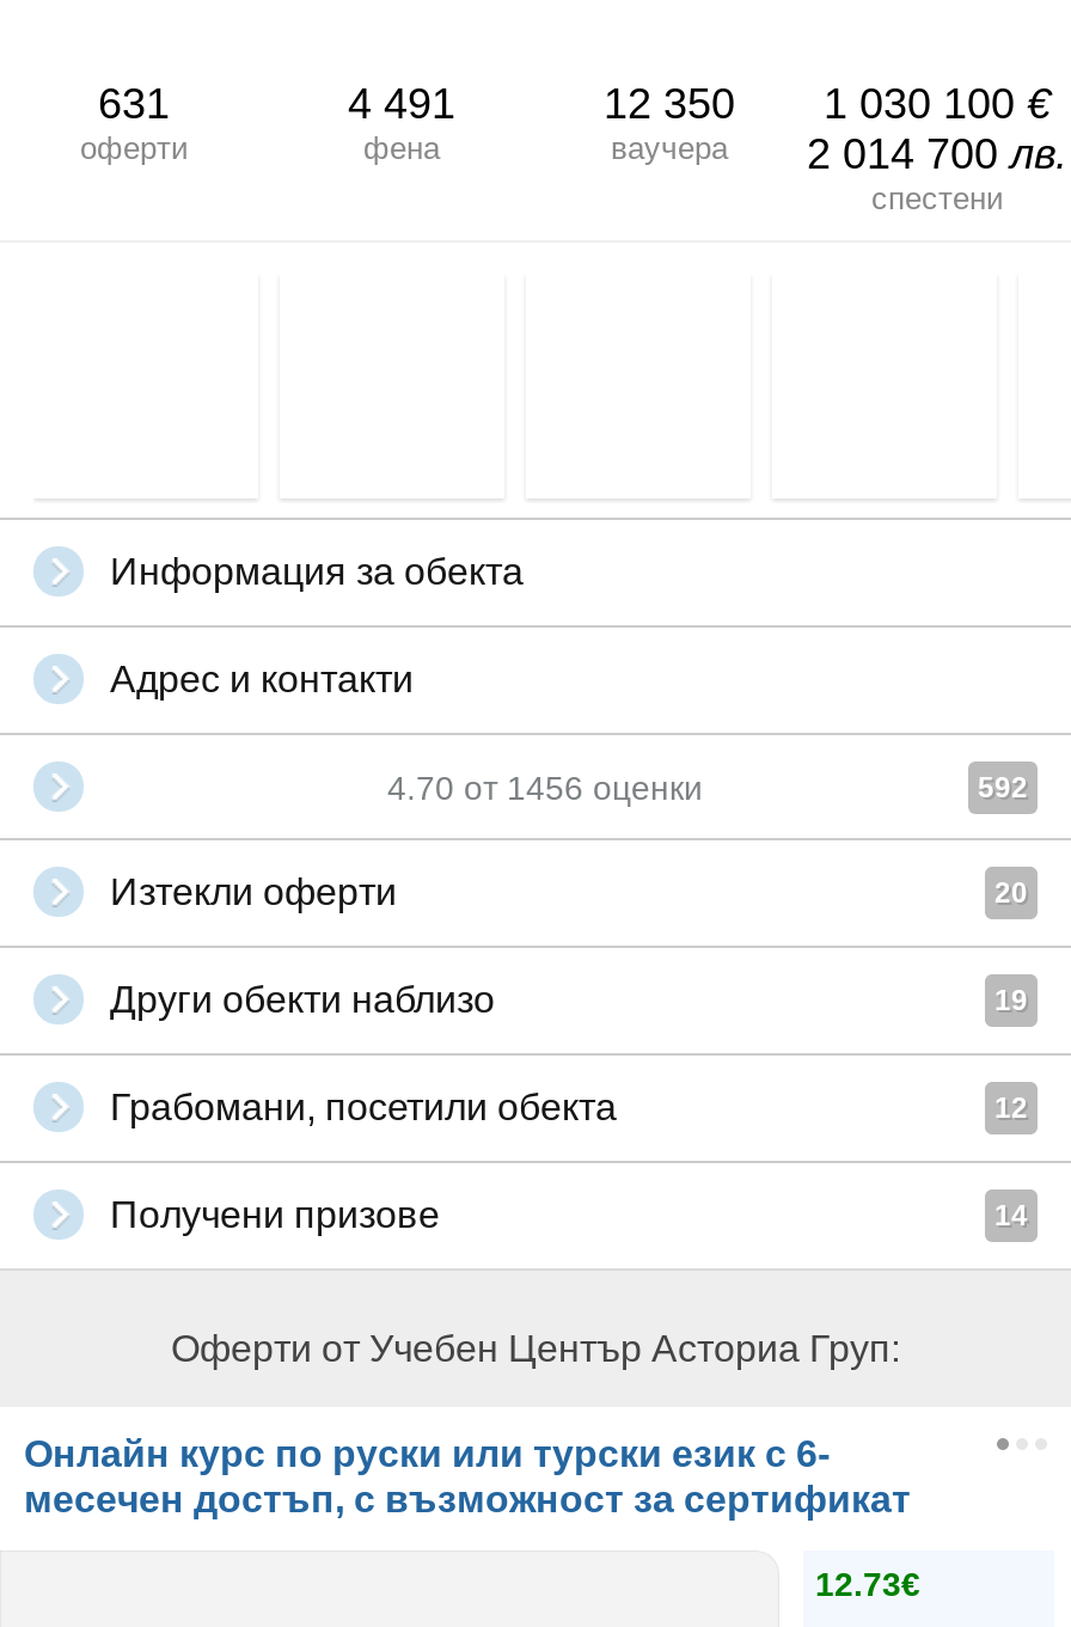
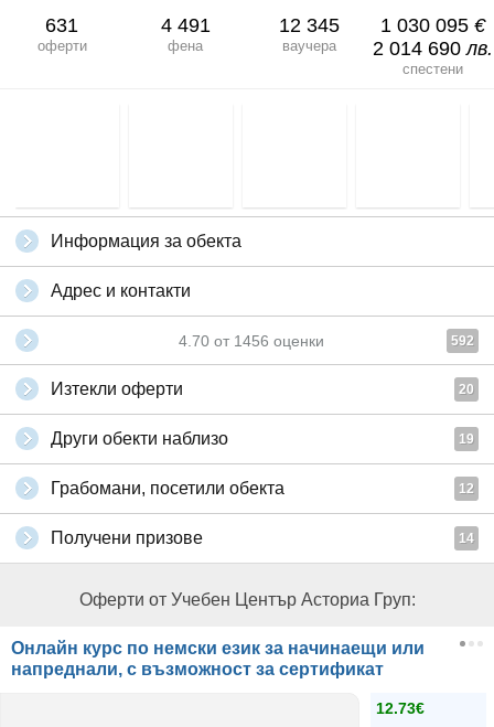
[604,80,735,128] 12 350 -> [278,14,339,36] 12 345
[824,80,1051,128] 1 030 100 € -> [380,14,485,36] 1 030 095 €
[807,130,1067,178] 2 014 700 лв. -> [372,38,492,60] 2 014 690 лв.
[24,1433,911,1519] Онлайн курс по руски или турски език с 6- | месечен достъп, с възможност за сертификат -> [11,639,425,678] Онлайн курс по немски език за начинаещи или | напреднали, с възможност за сертификат

